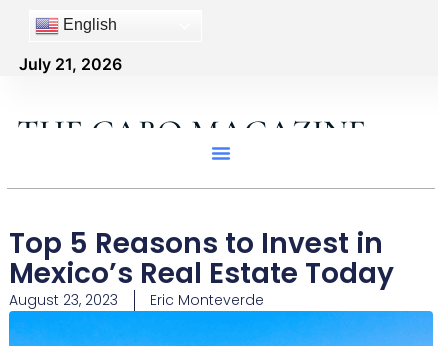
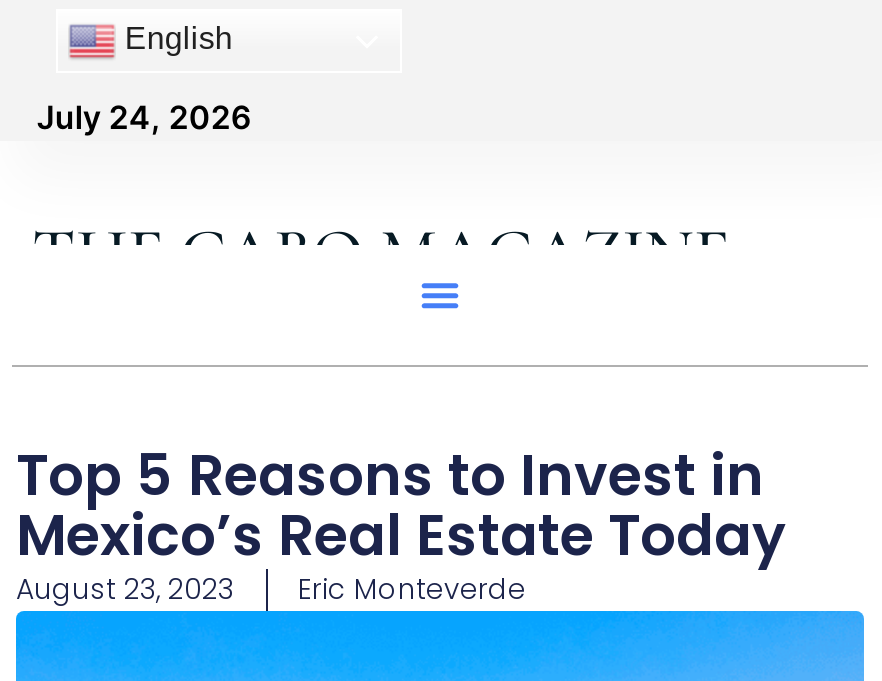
[19,54,122,74] July 21, 2026 -> [37,97,251,137] July 24, 2026

